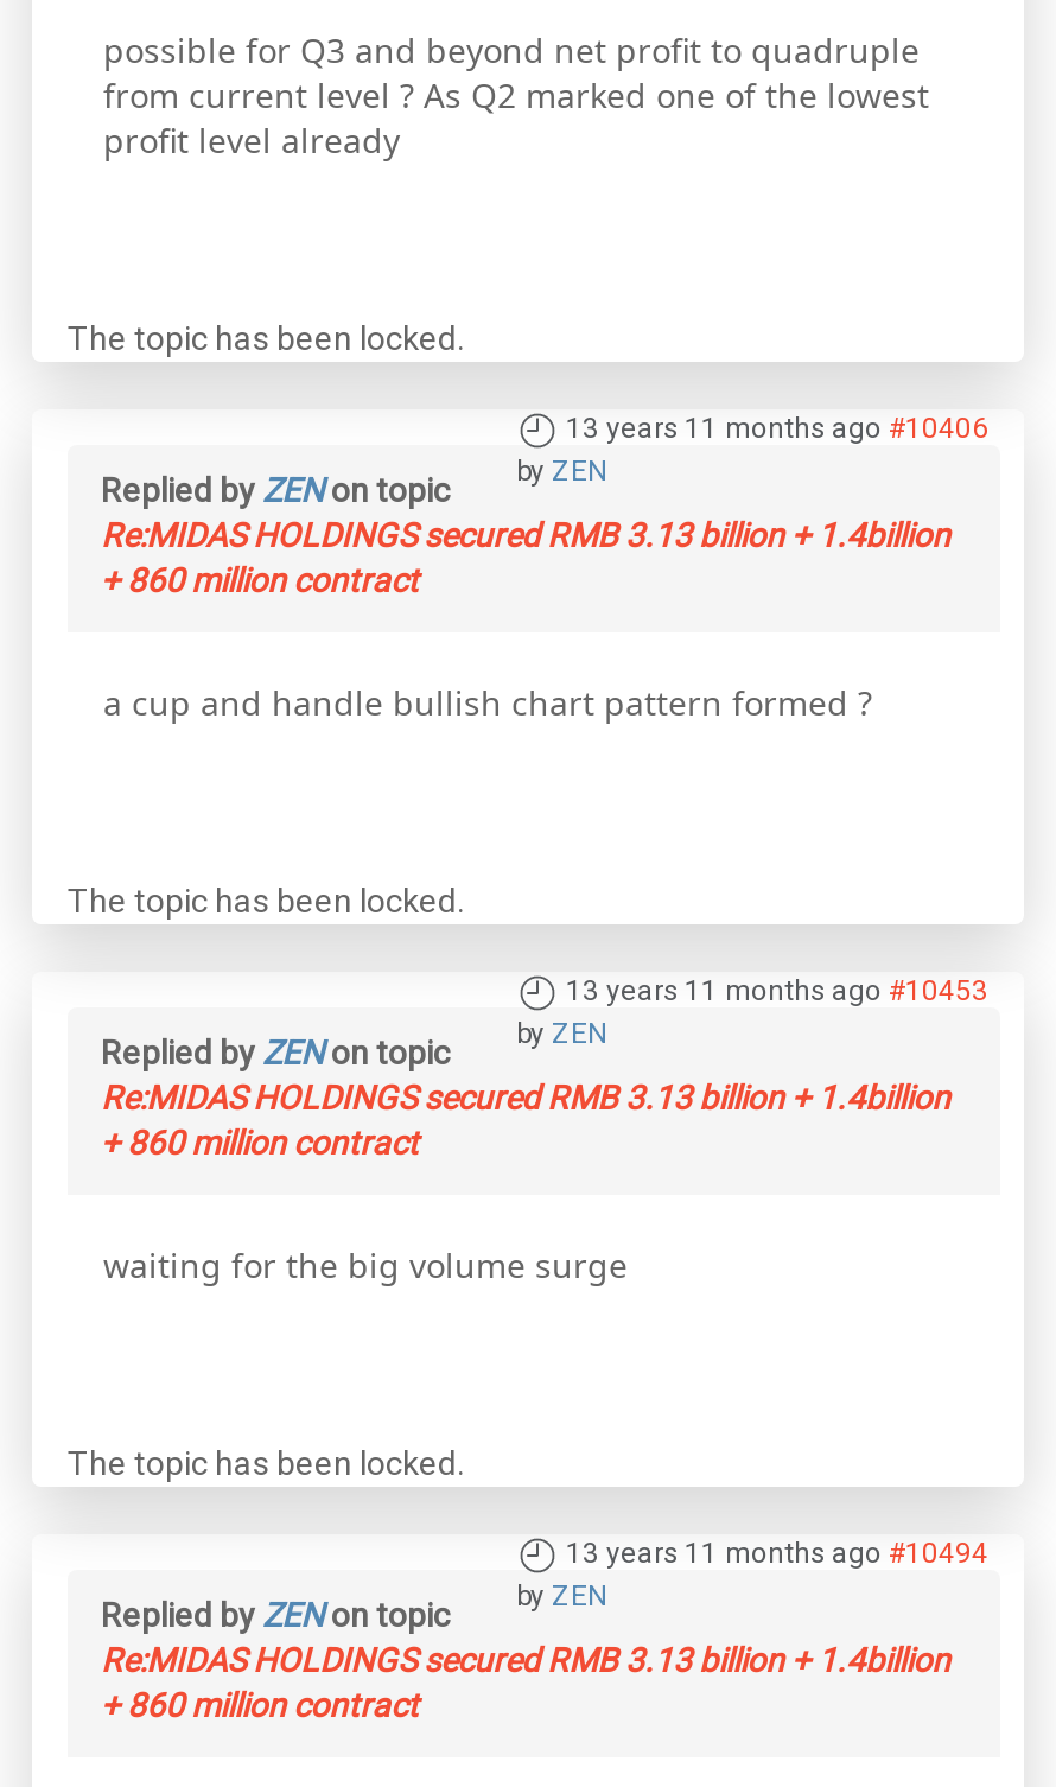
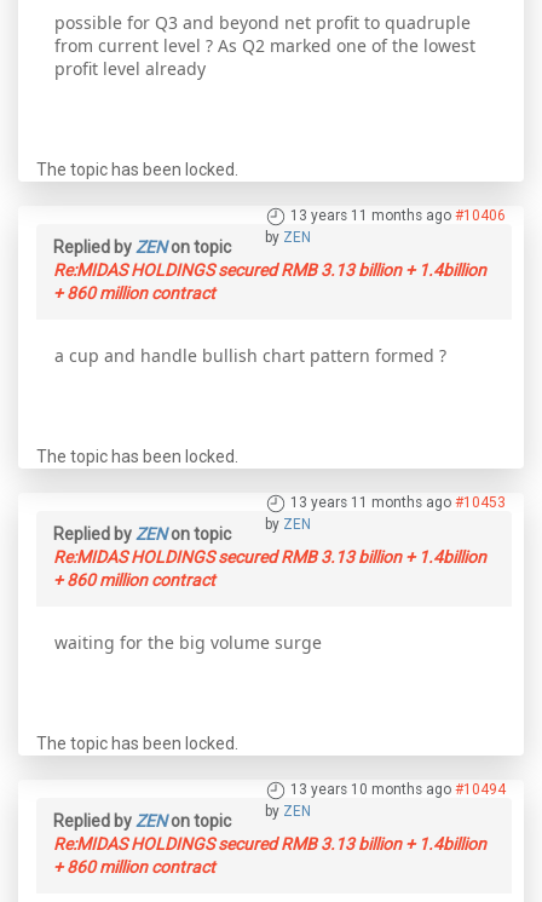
[566,1538,988,1571] 13 years 11 months ago #10494 -> [290,782,506,798] 13 years 10 months ago #10494

